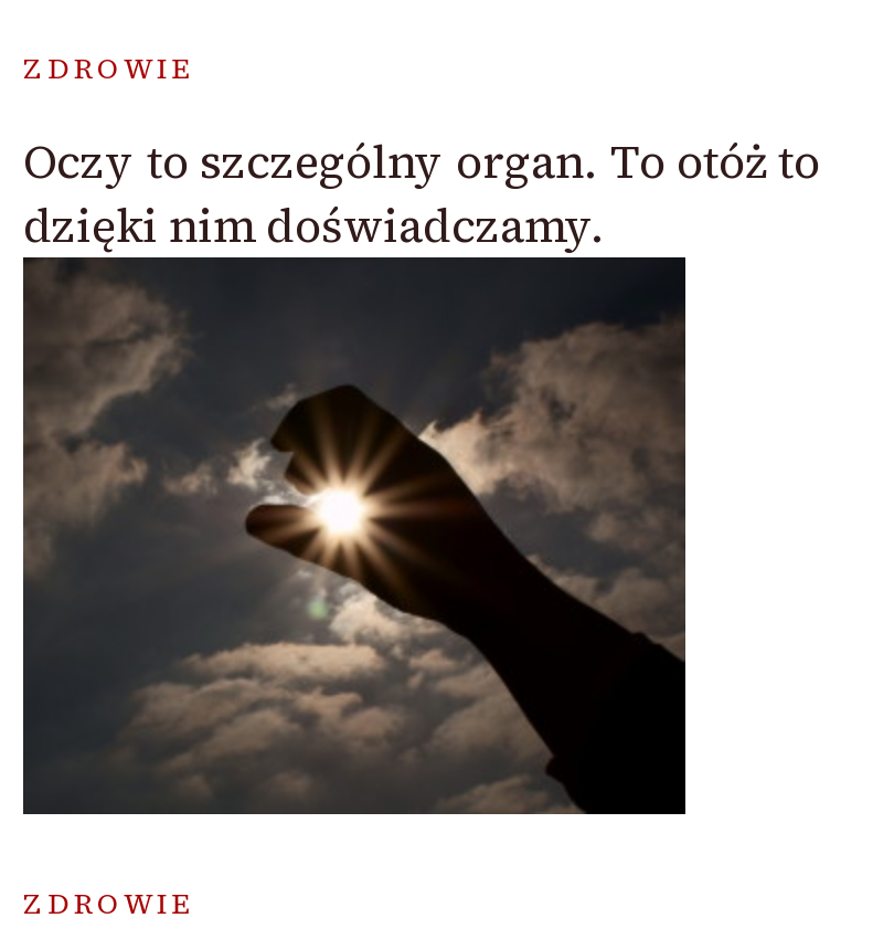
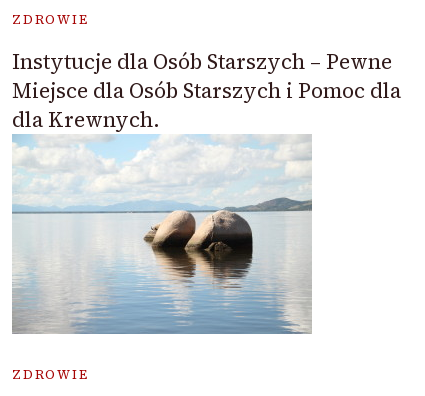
[23,129,820,257] Oczy to szczególny organ. To otóż to | dzięki nim doświadczamy. -> [12,47,401,134] Instytucje dla Osób Starszych – Pewne | Miejsce dla Osób Starszych i Pomoc dla | dla Krewnych.
[21,326,688,816] [image] -> [12,113,312,335] [image]

